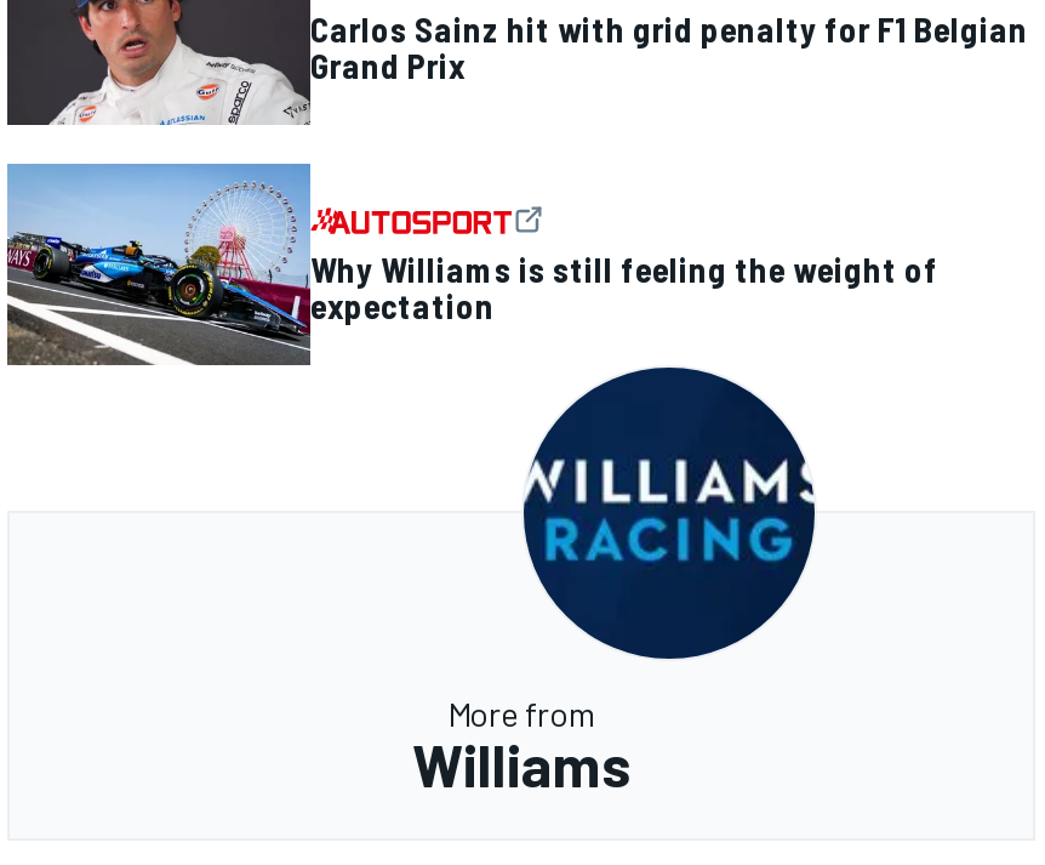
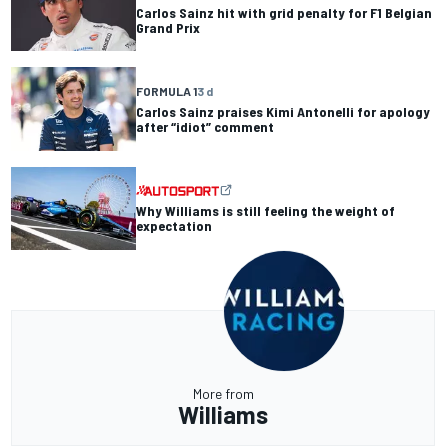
none -> [11,66,430,152] [image] | FORMULA 13 d | Carlos Sainz praises Kimi Antonelli for apology | after “idiot” comment

